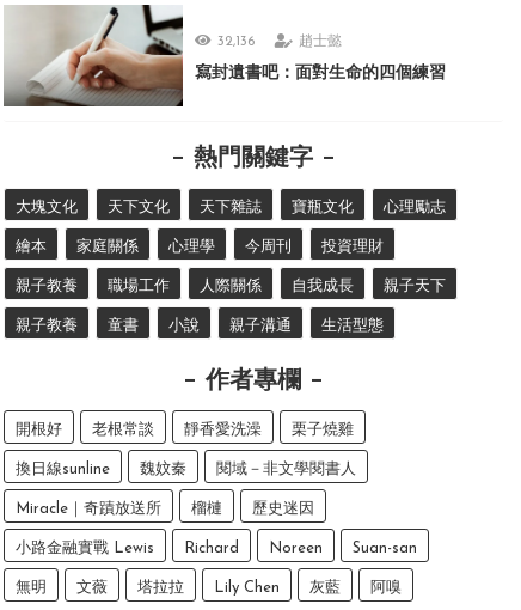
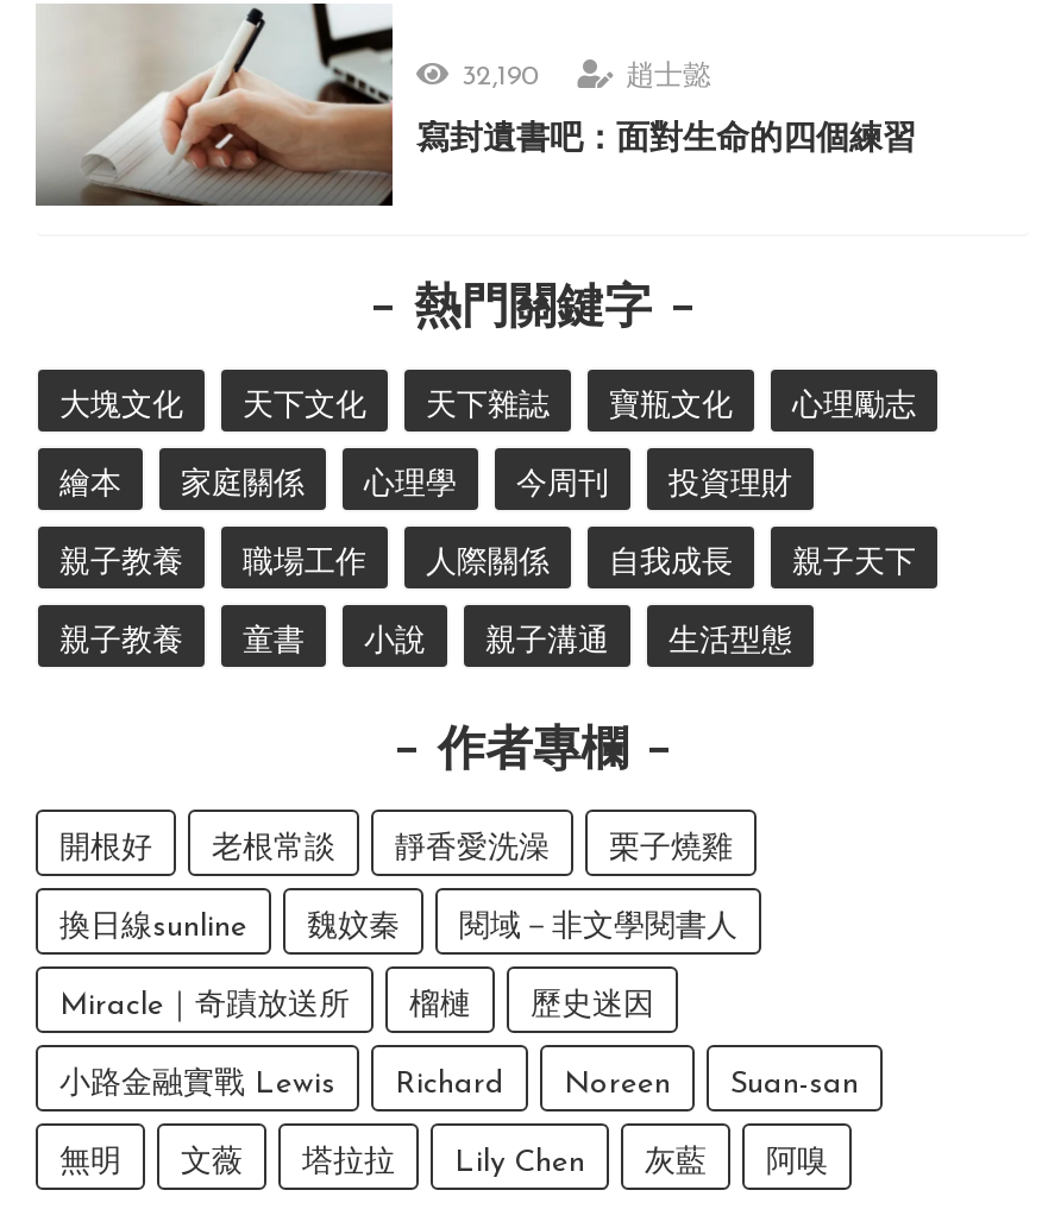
[217,34,255,49] 32,136 -> [462,63,538,91] 32,190

